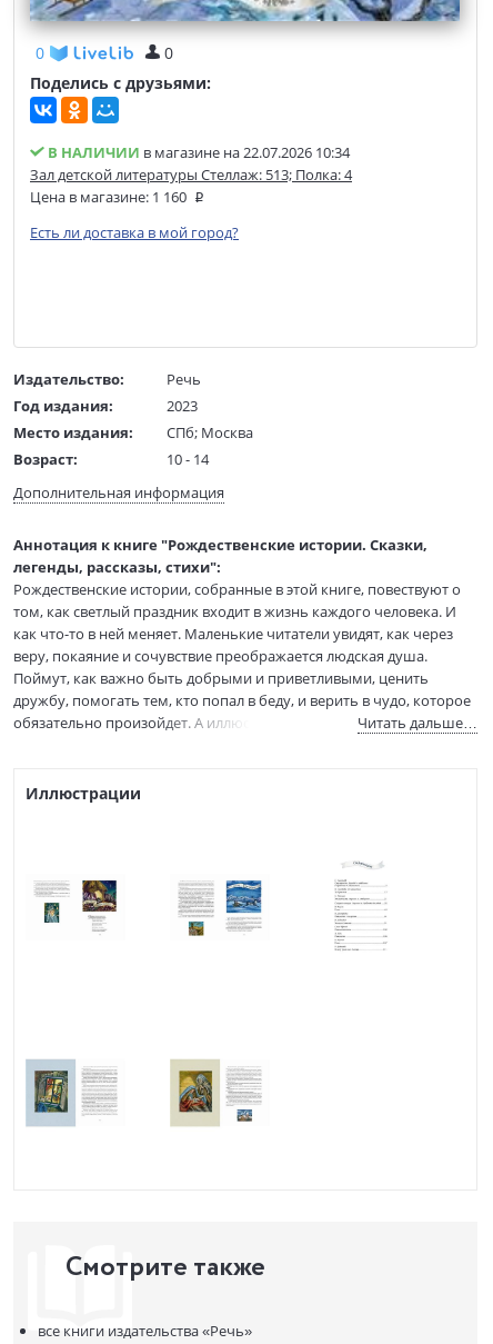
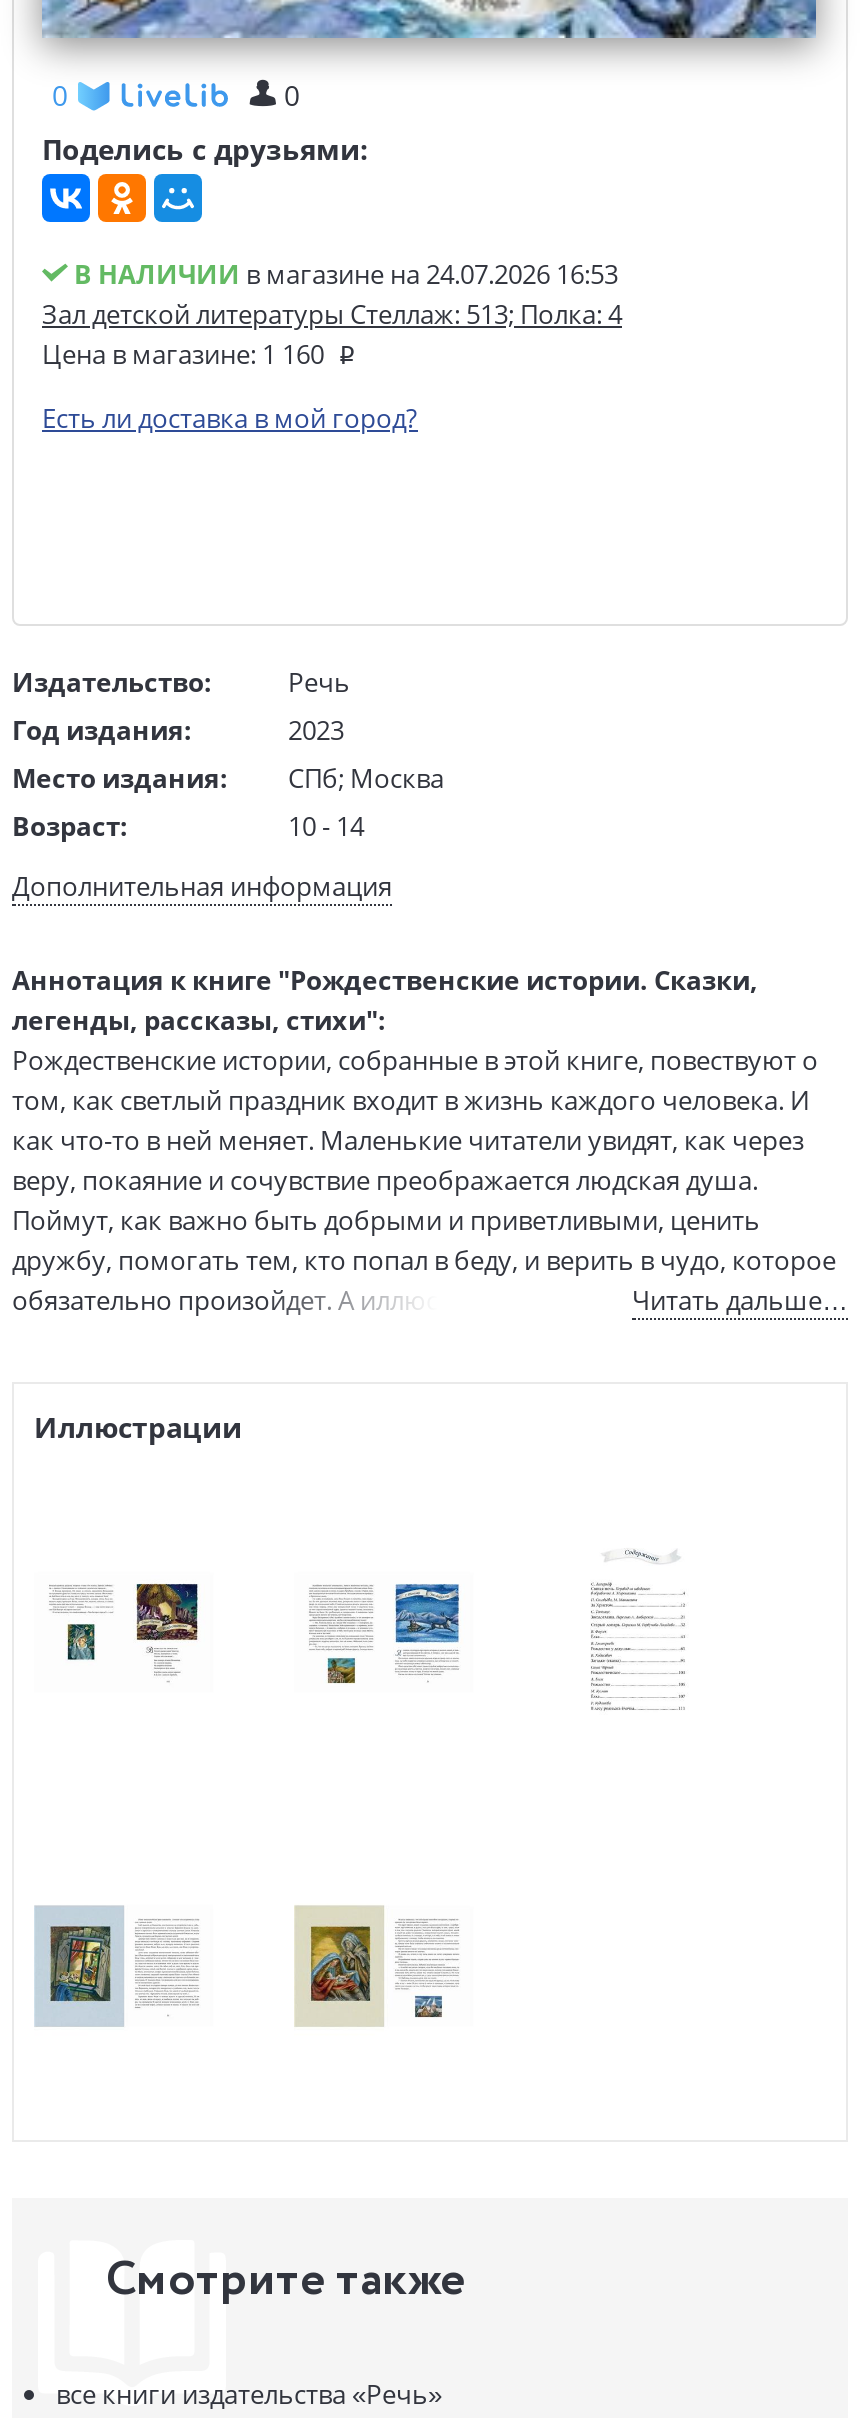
[44,142,350,162] В НАЛИЧИИ в магазине на 22.07.2026 10:34 -> [68,256,618,292] В НАЛИЧИИ в магазине на 24.07.2026 16:53

